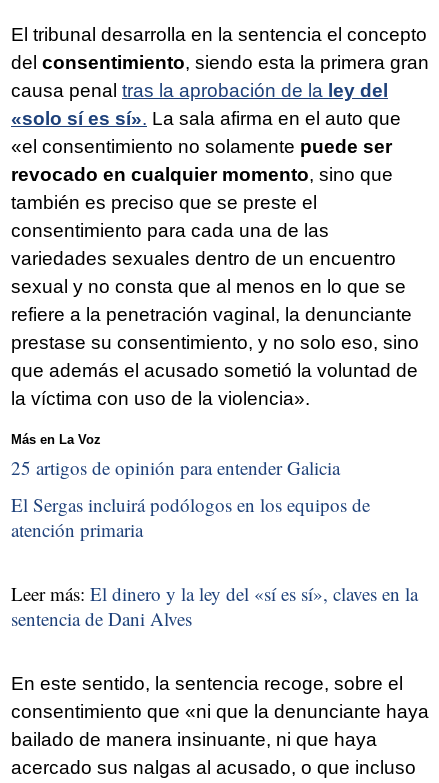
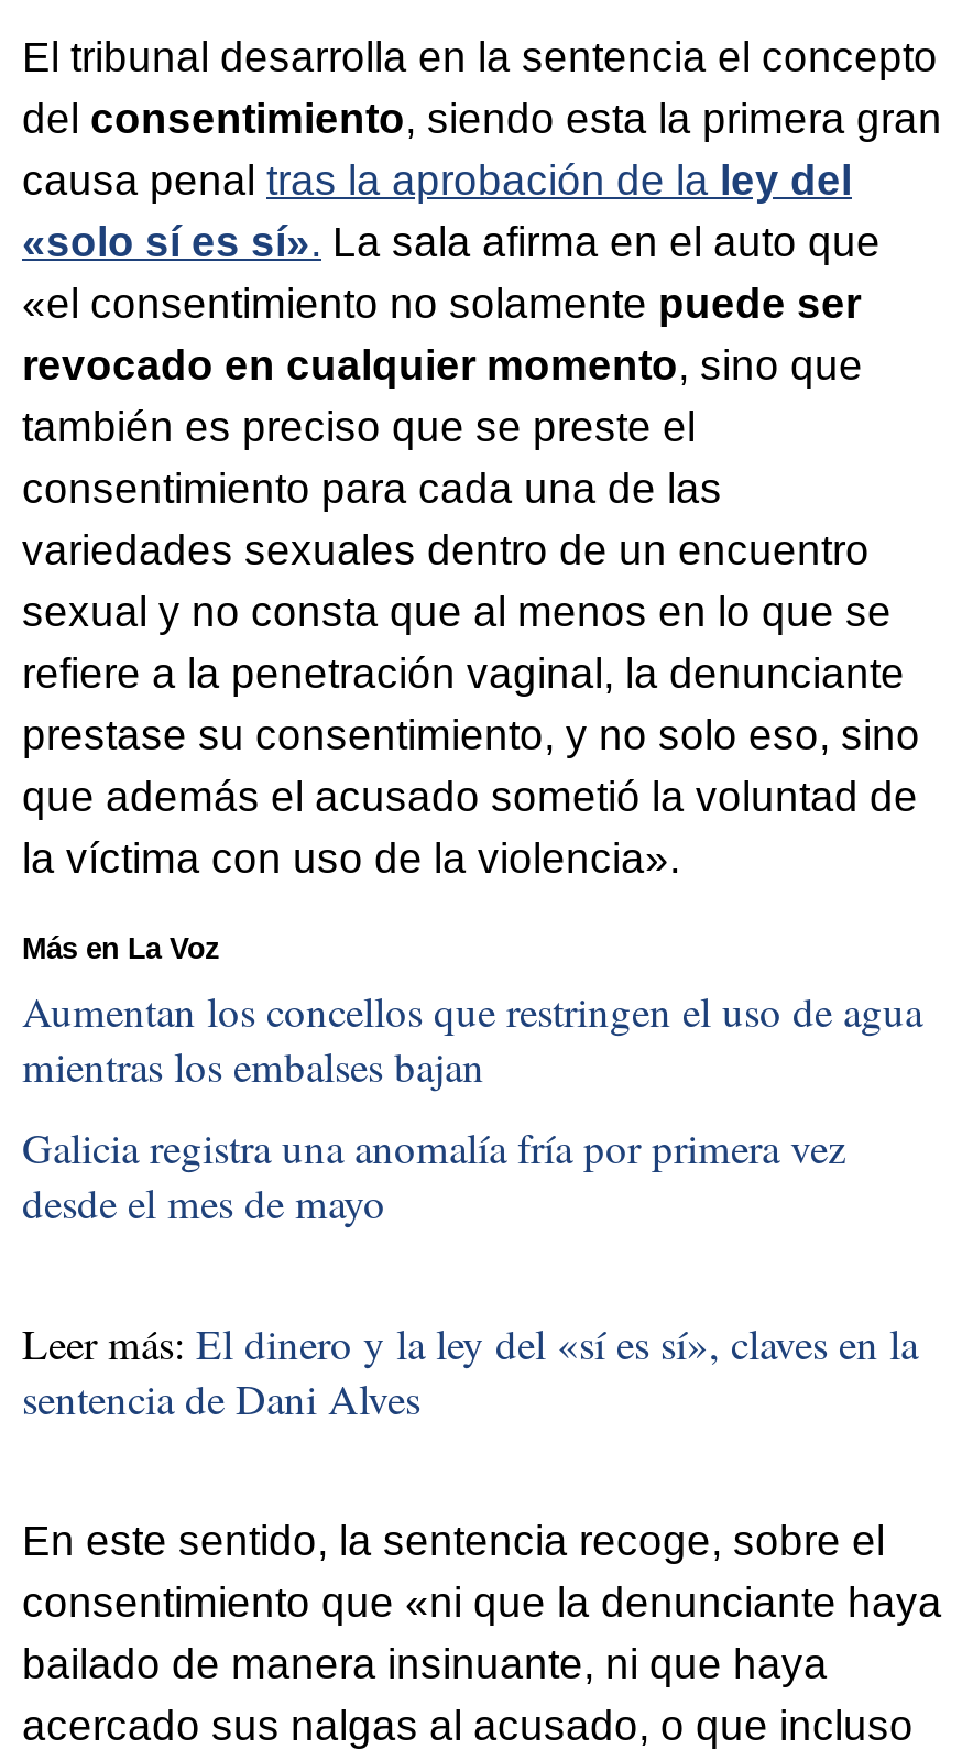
[11,455,340,480] 25 artigos de opinión para entender Galicia -> [22,982,922,1093] Aumentan los concellos que restringen el uso de agua | mientras los embalses bajan
[11,492,370,542] El Sergas incluirá podólogos en los equipos de | atención primaria -> [22,1120,845,1230] Galicia registra una anomalía fría por primera vez | desde el mes de mayo

